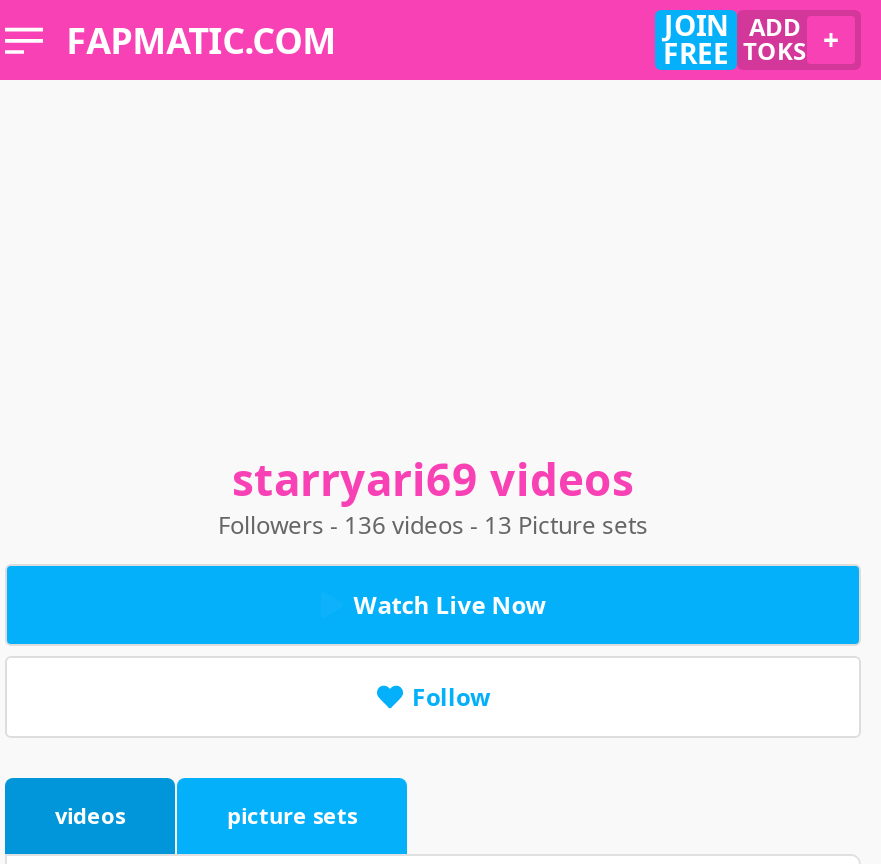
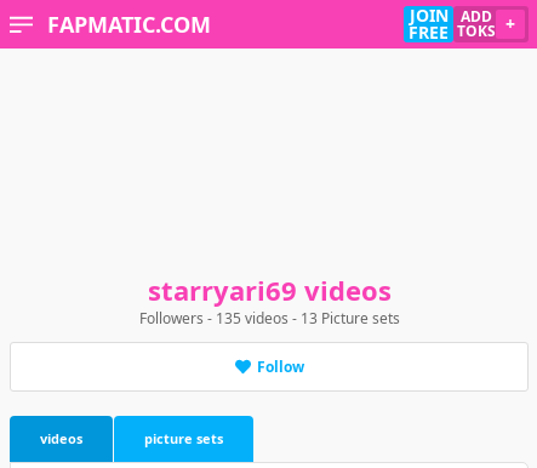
[218,508,648,622] Followers -136 videos - 13 Picture sets | Watch Live Now -> [139,308,399,329] Followers - 135 videos - 13 Picture sets

